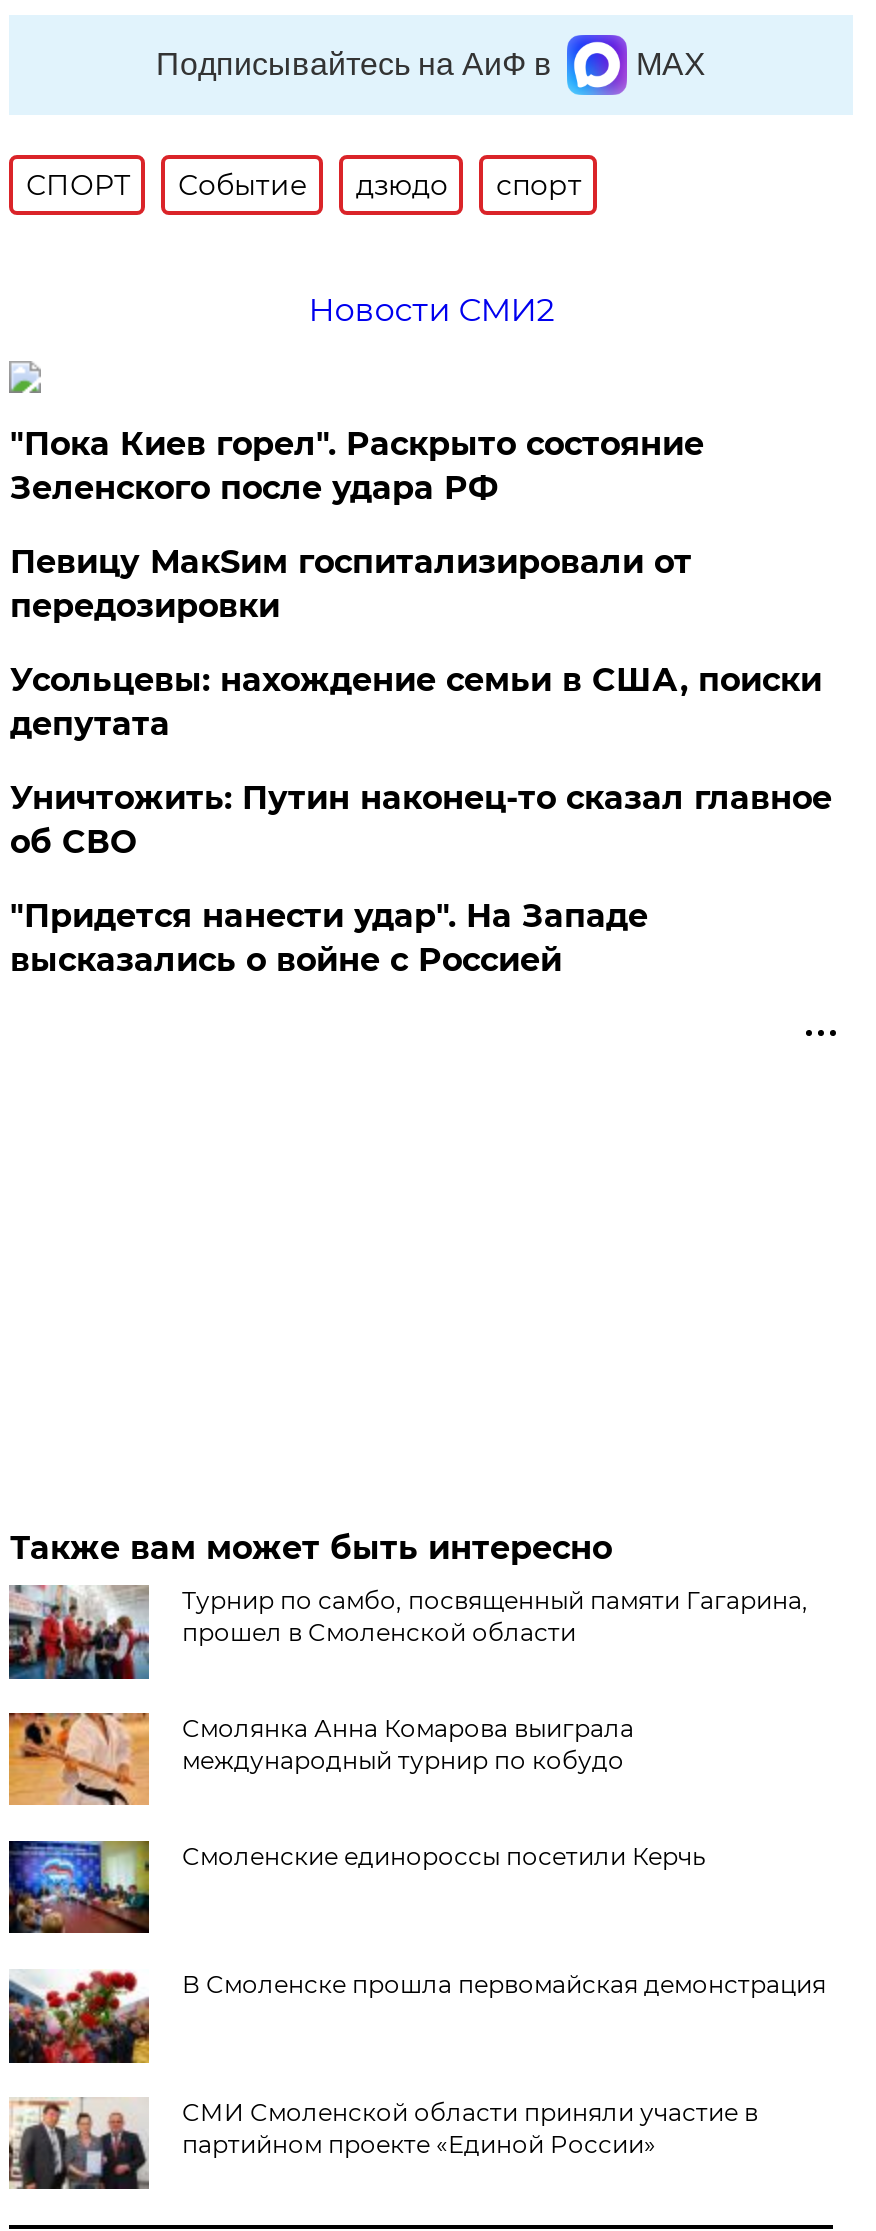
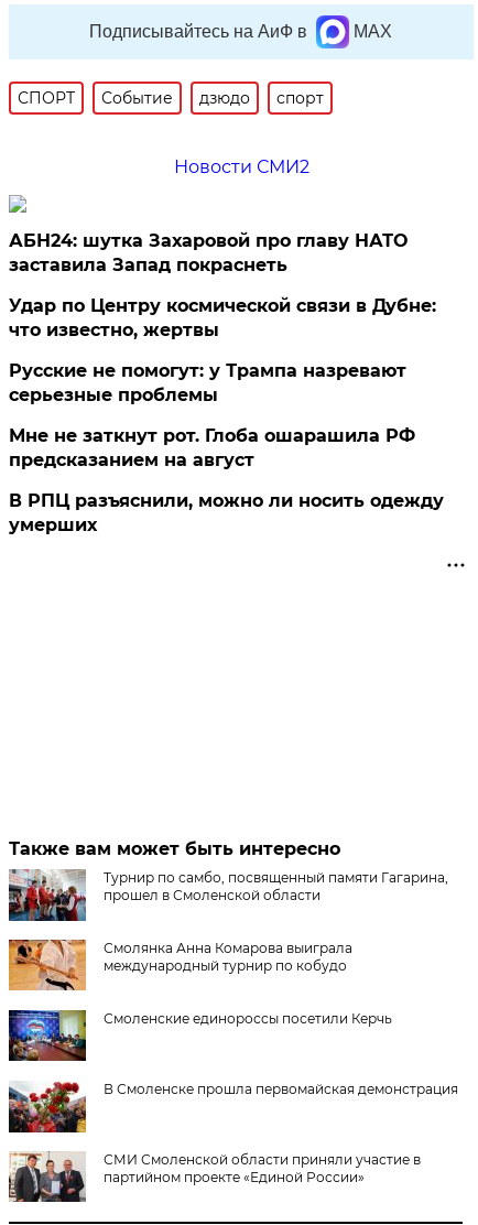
[10,425,704,507] "Пока Киев горел". Раскрыто состояние | Зеленского после удара РФ -> [9,230,408,275] АБН24: шутка Захаровой про главу НАТО | заставила Запад покраснеть
[10,543,692,625] Певицу МакSим госпитализировали от | передозировки -> [9,295,437,340] Удар по Центру космической связи в Дубне: | что известно, жертвы
[10,661,822,743] Усольцевы: нахождение семьи в США, поиски | депутата -> [9,360,407,405] Русские не помогут: у Трампа назревают | серьезные проблемы
[10,779,832,861] Уничтожить: Путин наконец-то сказал главное | об СВО -> [9,425,416,470] Мне не заткнут рот. Глоба ошарашила РФ | предсказанием на август
[10,897,648,979] "Придется нанести удар". На Западе | высказались о войне с Россией -> [9,490,444,535] В РПЦ разъяснили, можно ли носить одежду | умерших

